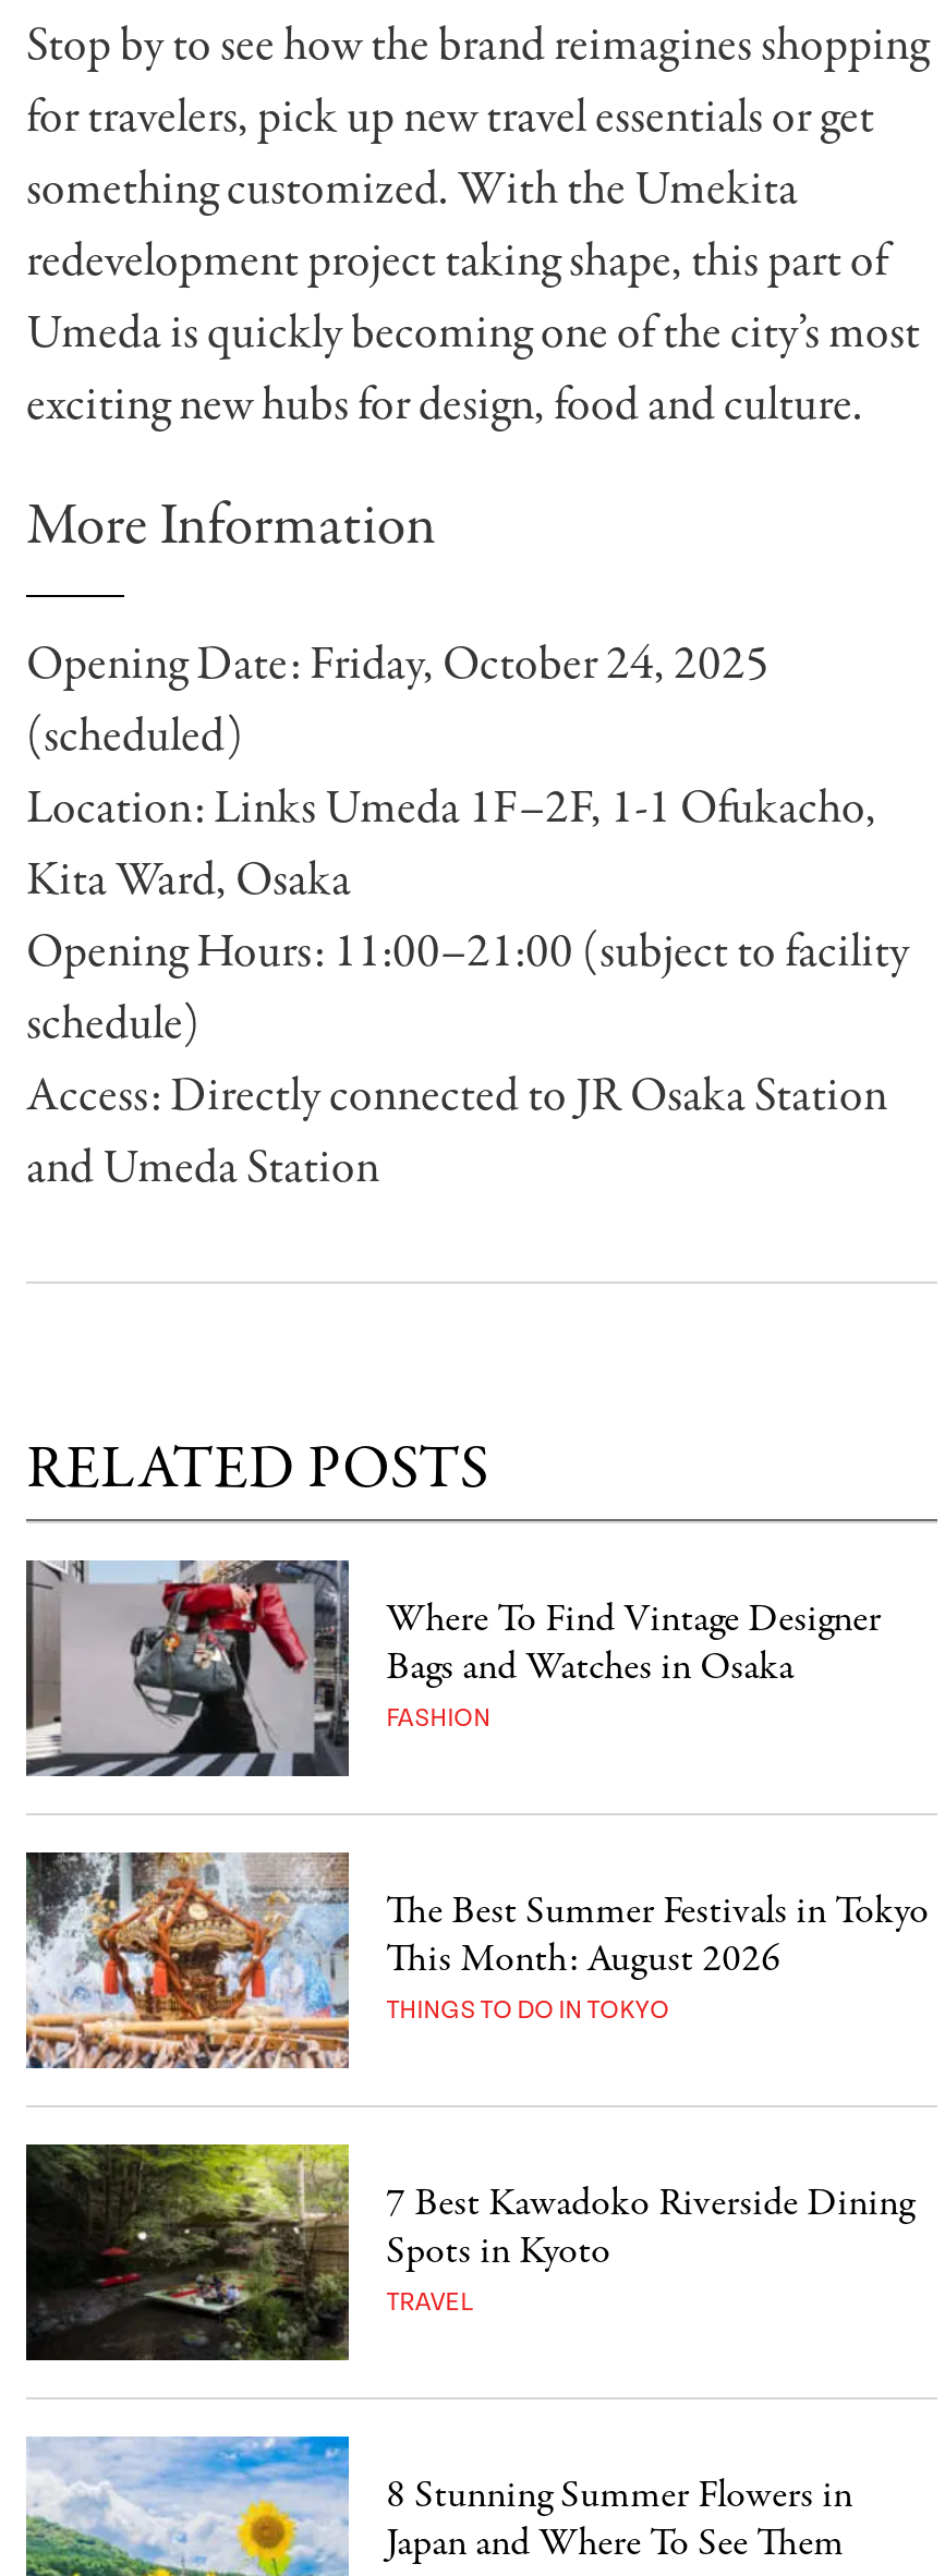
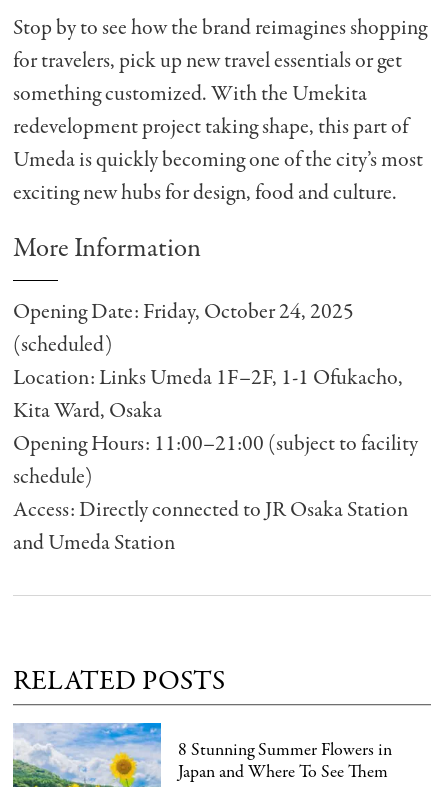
[24,1558,881,1778] [image] | Where To Find Vintage Designer | Bags and Watches in Osaka | FASHION -> none
[24,1850,929,2070] [image] | The Best Summer Festivals in Tokyo | This Month: August 2026 | THINGS TO DO IN TOKYO -> none
[26,2142,914,2362] [image] | 7 Best Kawadoko Riverside Dining | Spots in Kyoto | TRAVEL -> none

